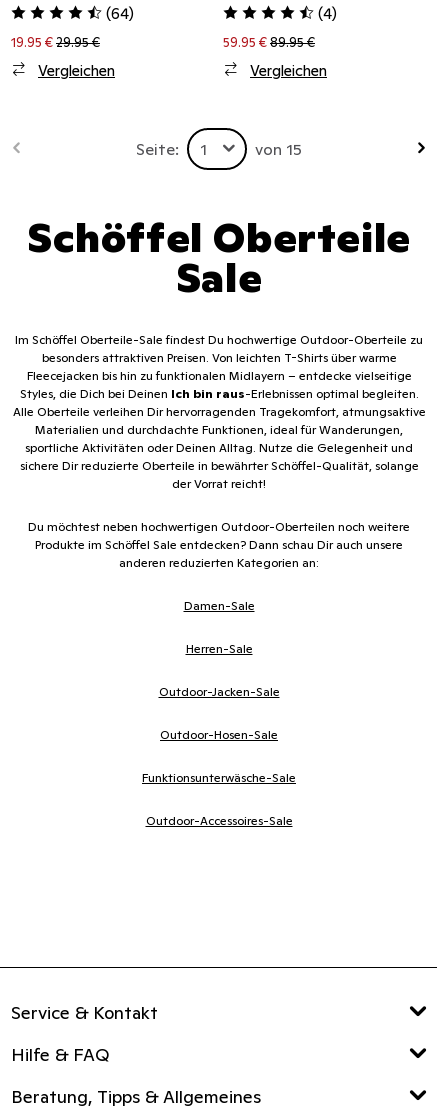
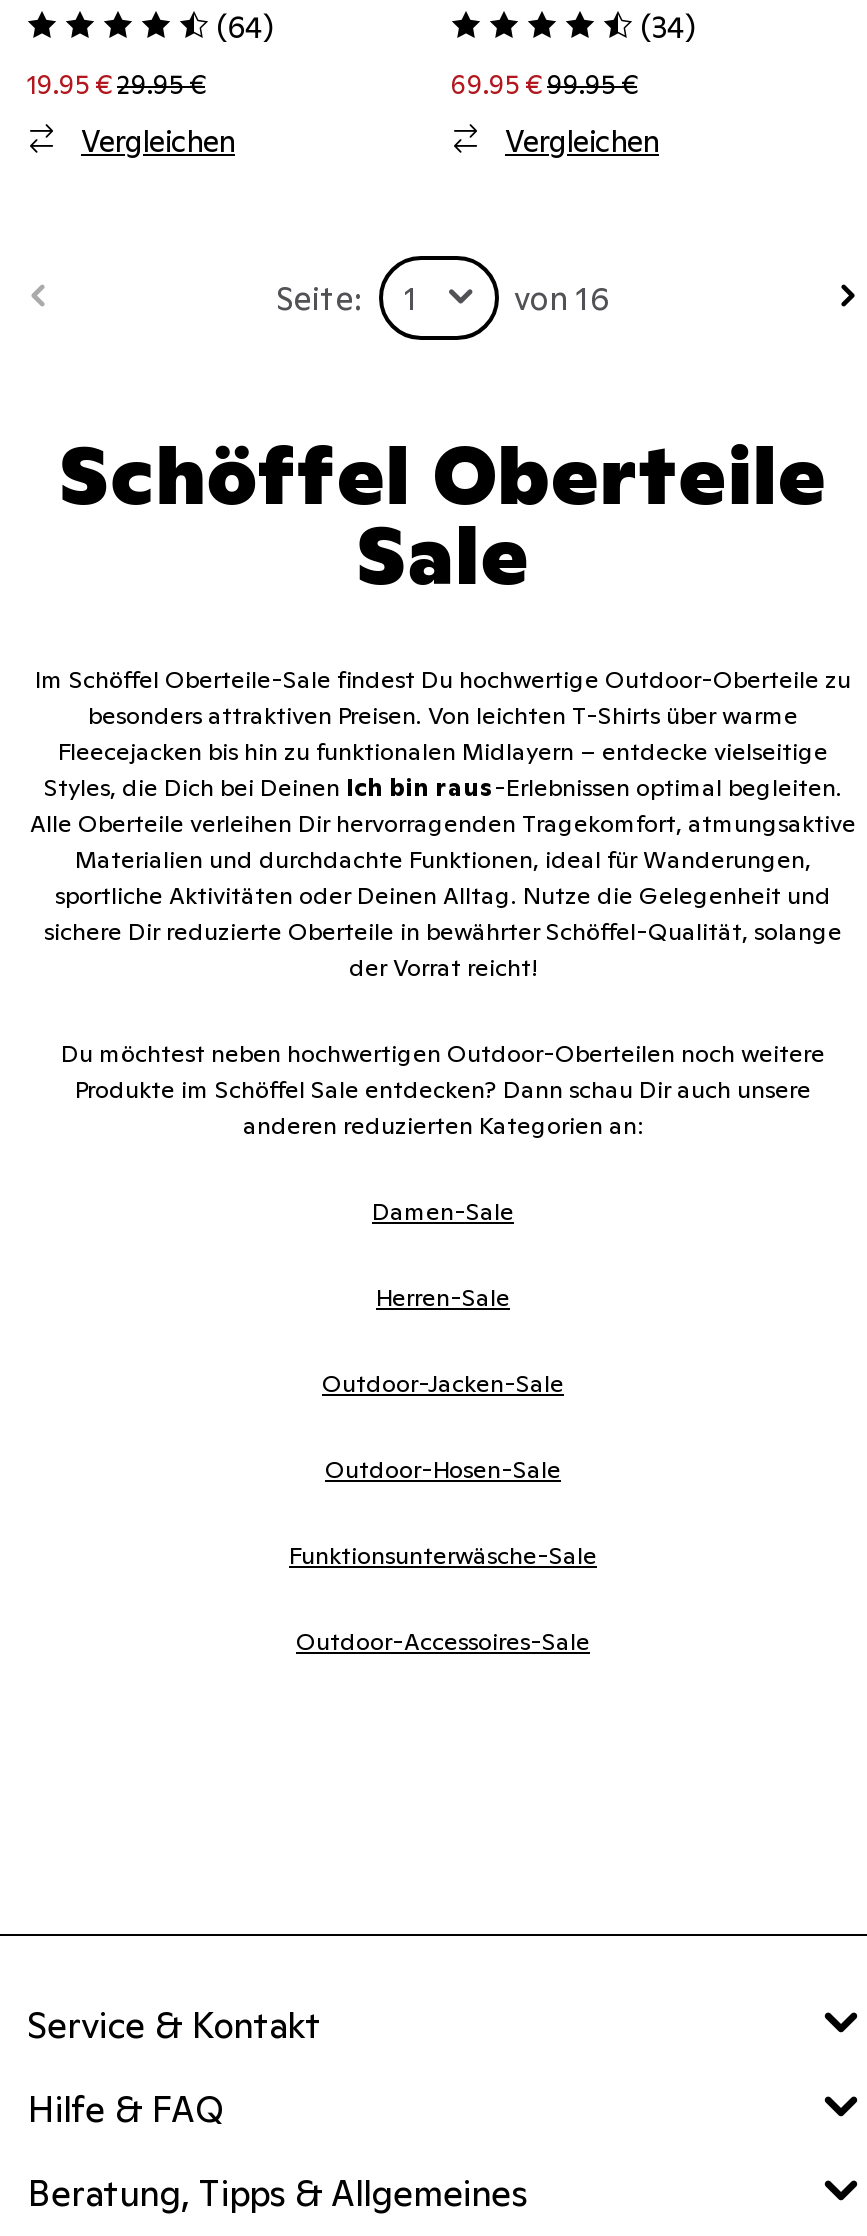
[318,4,337,23] (4) -> [641,8,695,46] (34)
[223,34,315,51] 59.95 € 89.95 € -> [451,68,637,102] 69.95 € 99.95 €
[255,139,302,159] von 15 -> [514,278,610,318] von 16

